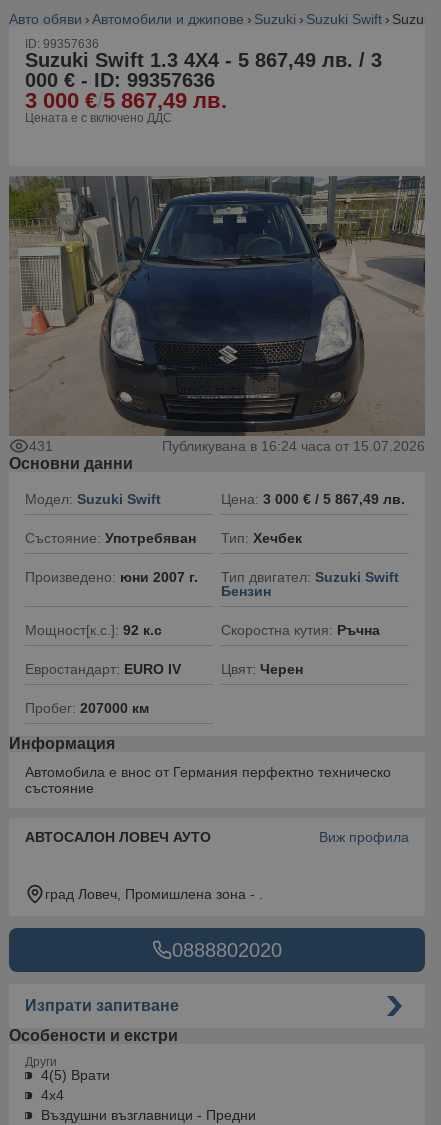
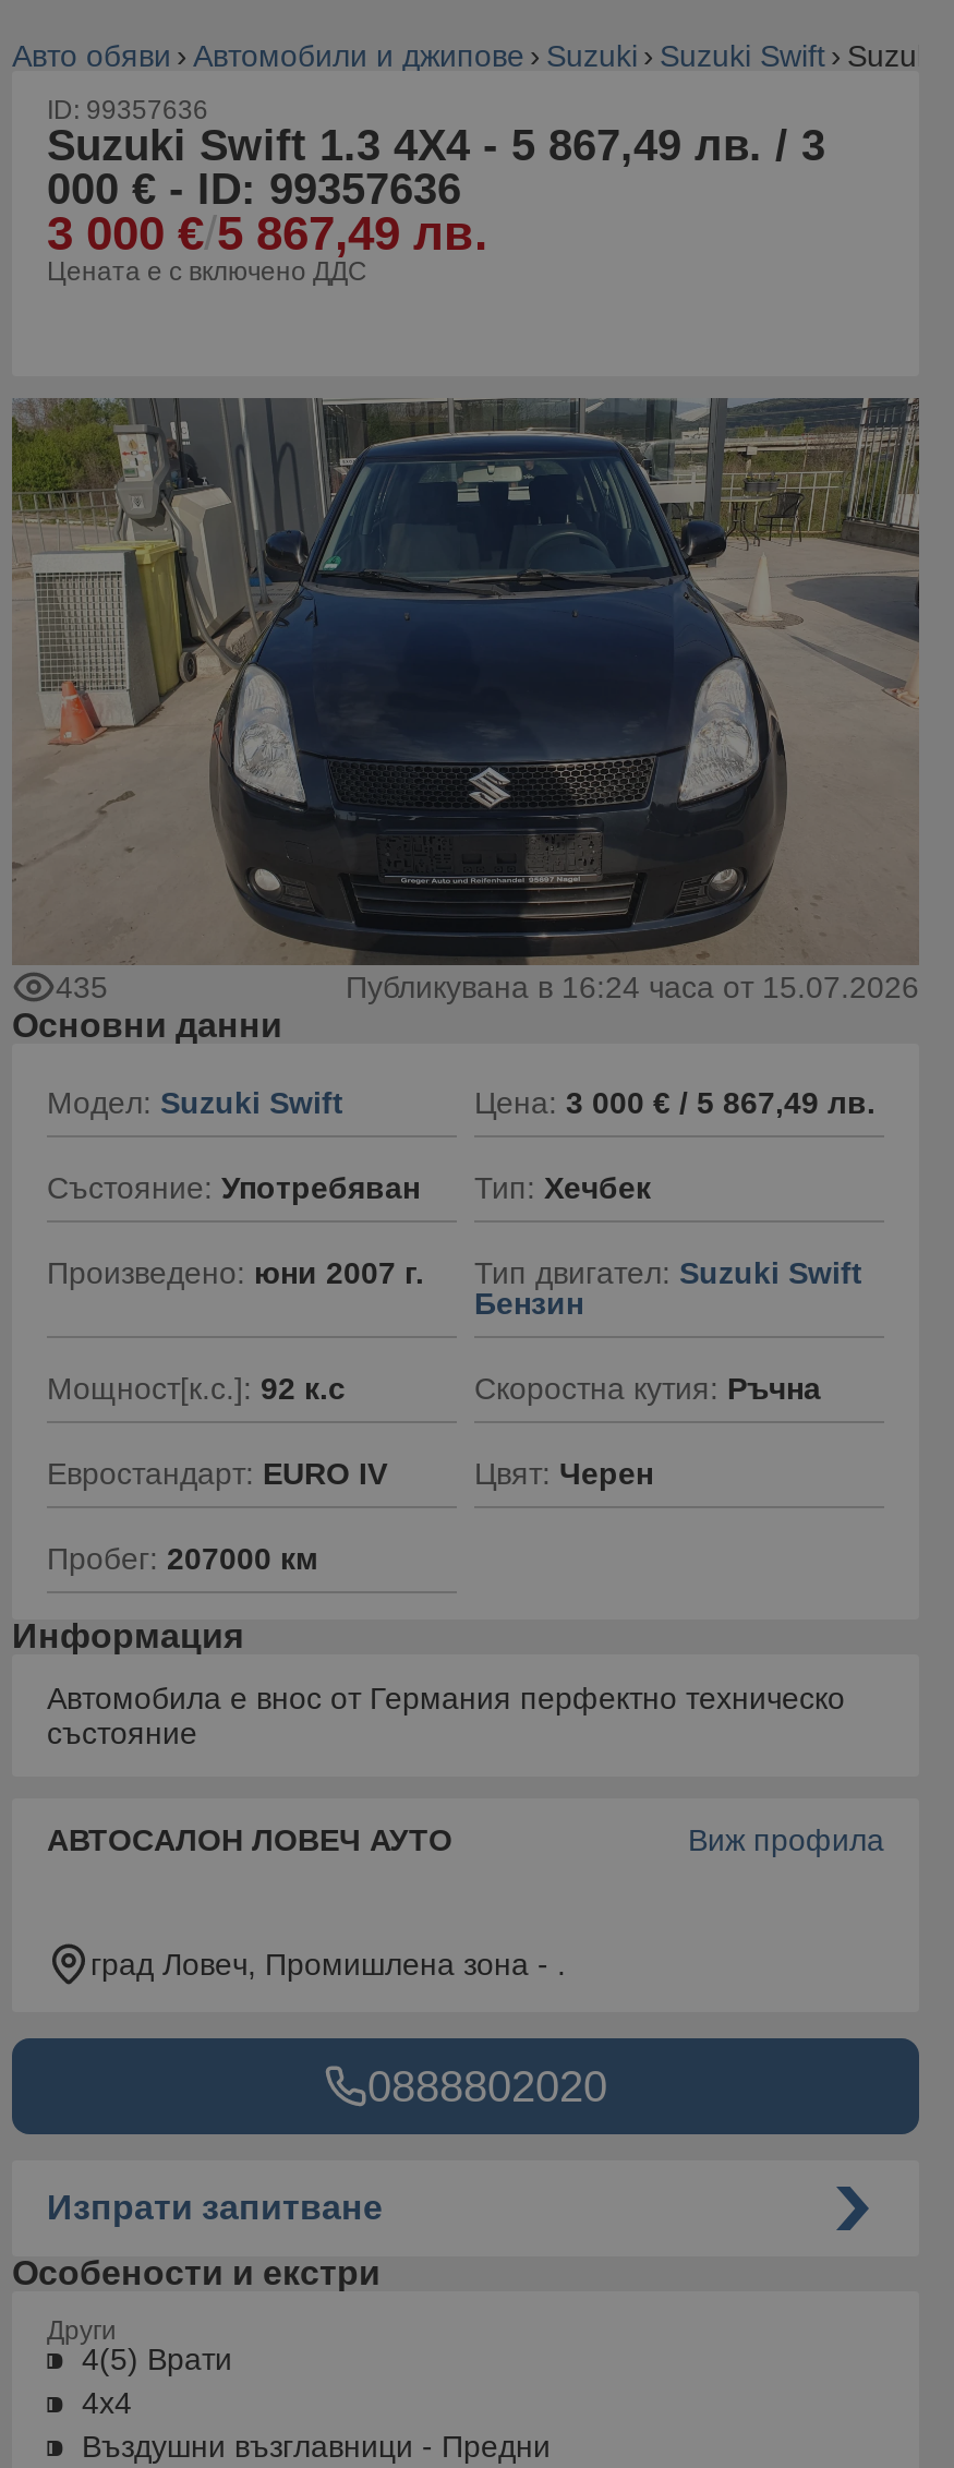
[29,438,53,454] 431 -> [56,970,108,1004] 435

